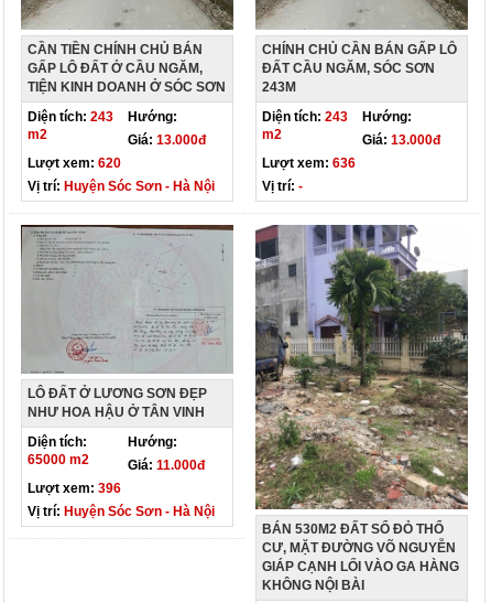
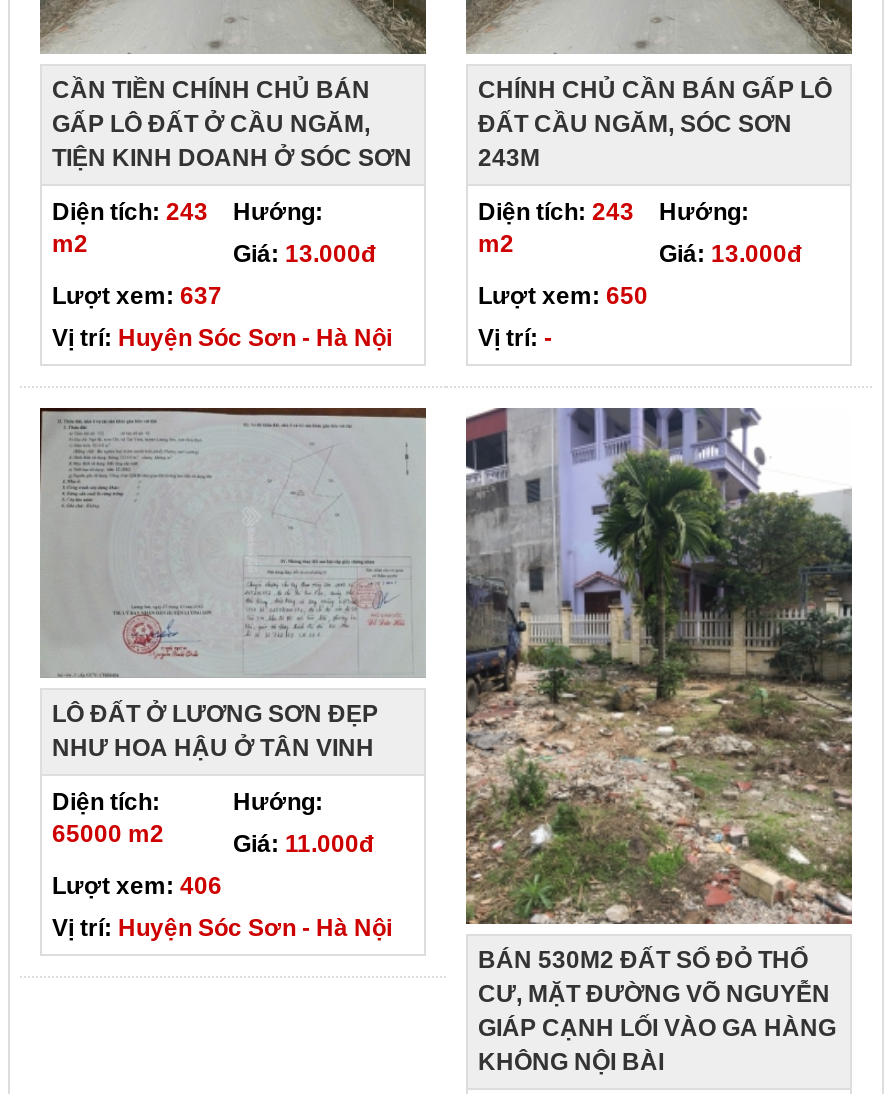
[28,156,121,171] Lượt xem: 620 -> [52,283,222,311] Lượt xem: 637
[262,156,356,171] Lượt xem: 636 -> [478,283,648,311] Lượt xem: 650
[28,481,121,496] Lượt xem: 396 -> [52,872,222,900] Lượt xem: 406

